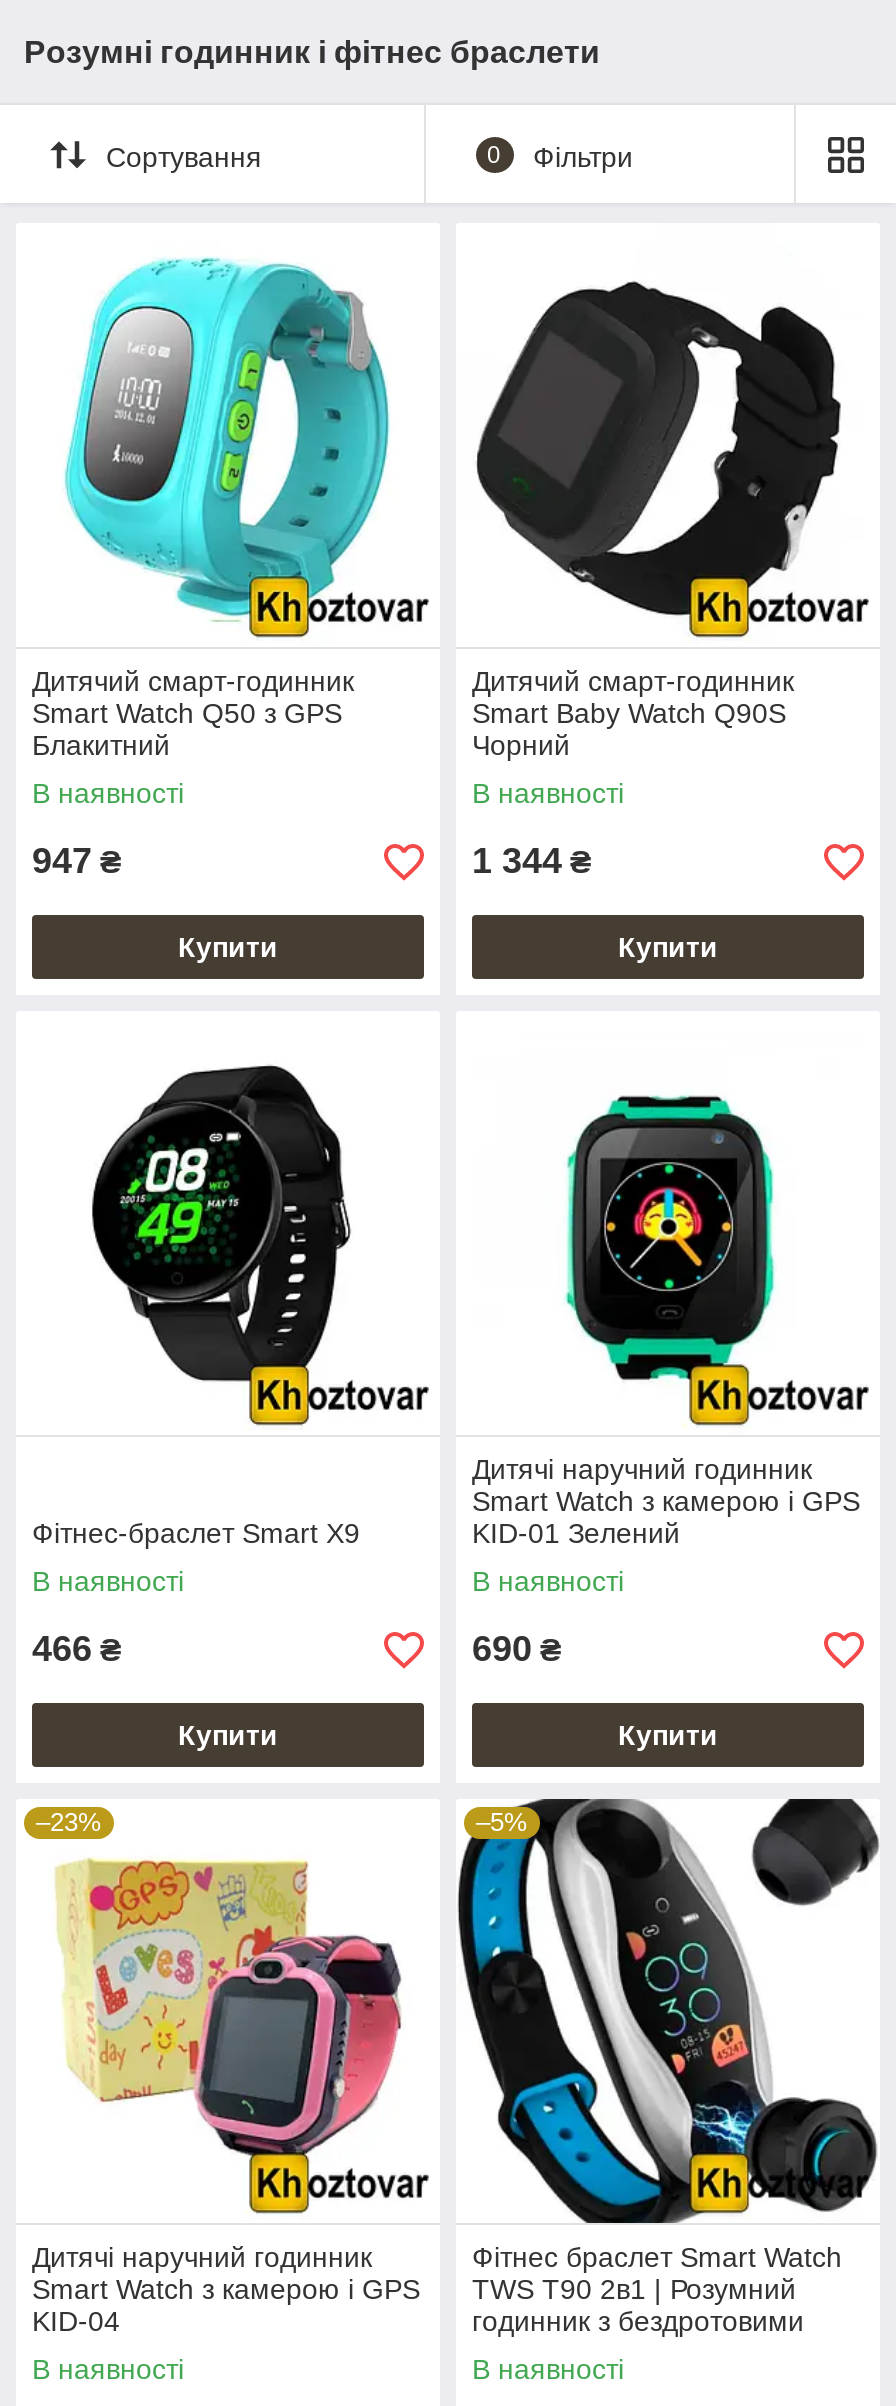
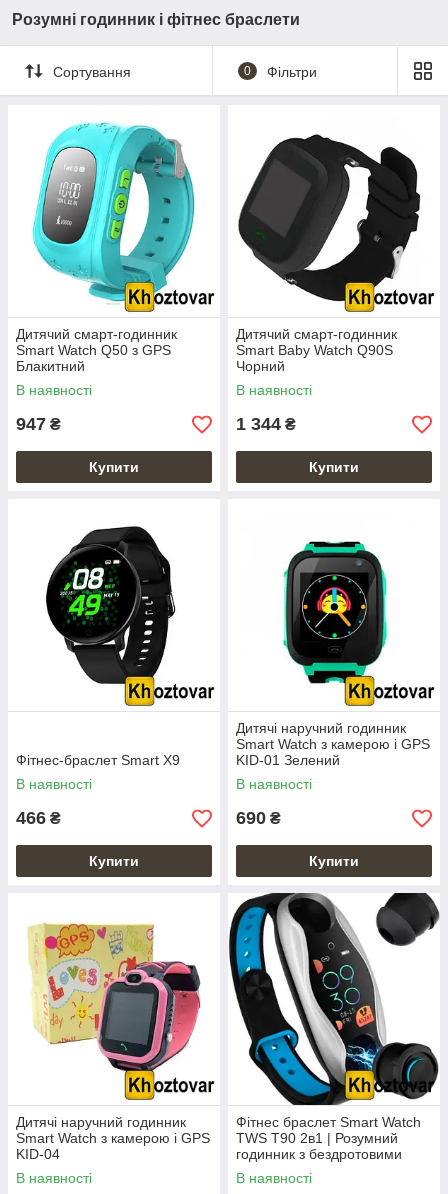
[36,1807,102,1837] –23% -> none
[476,1807,528,1837] –5% -> none

